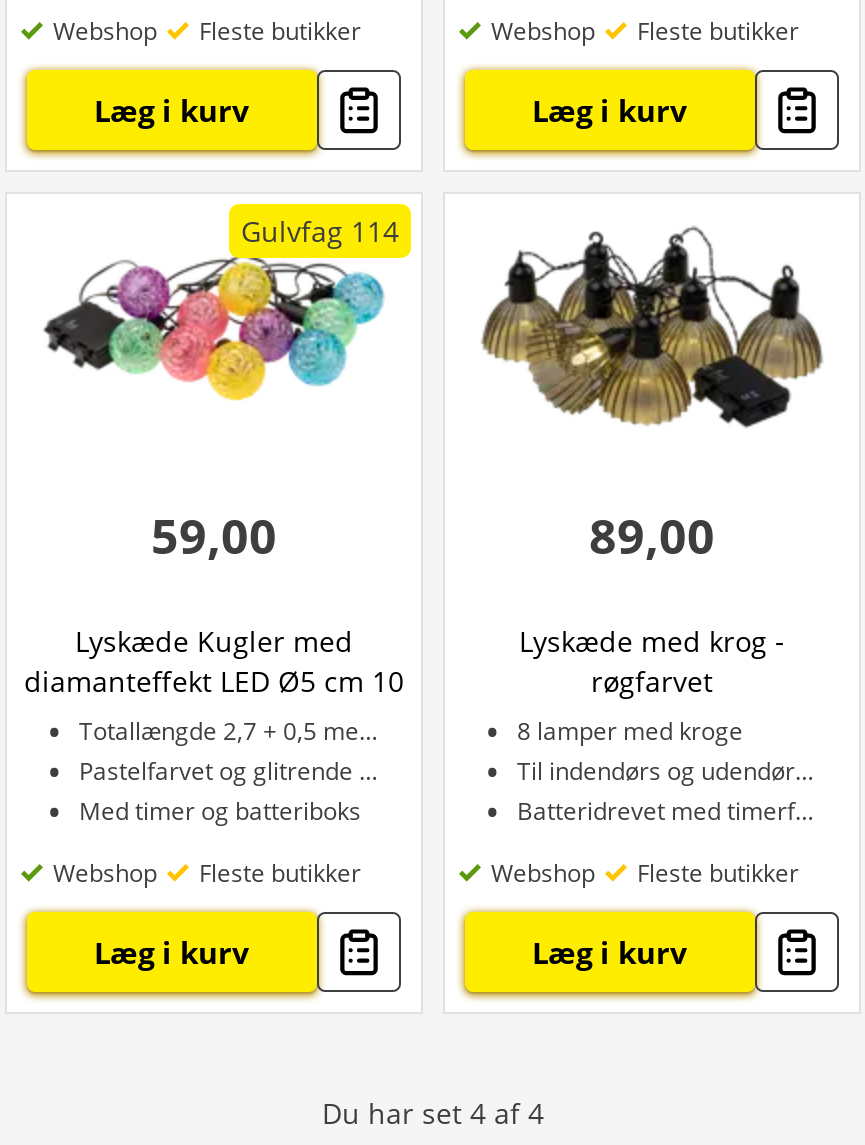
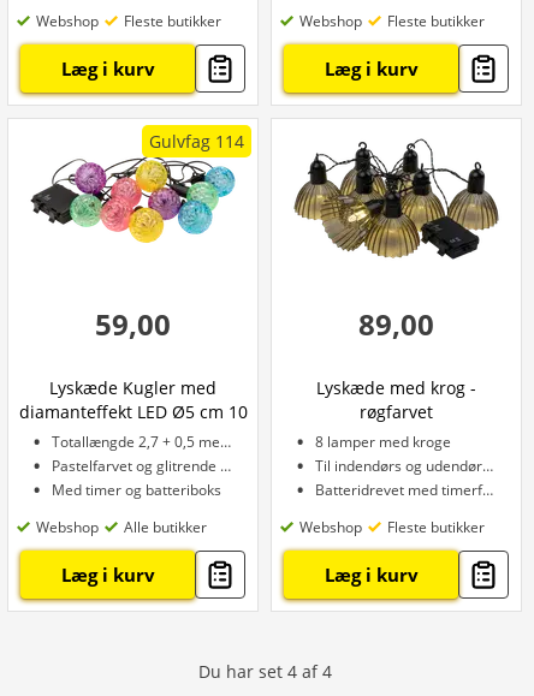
[199,855,361,889] Fleste butikker -> [124,516,207,537] Alle butikker

